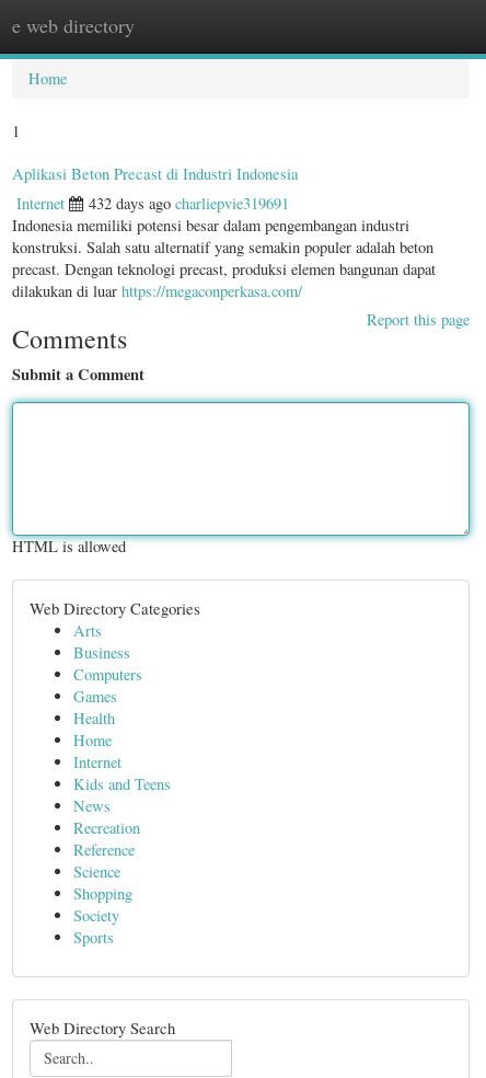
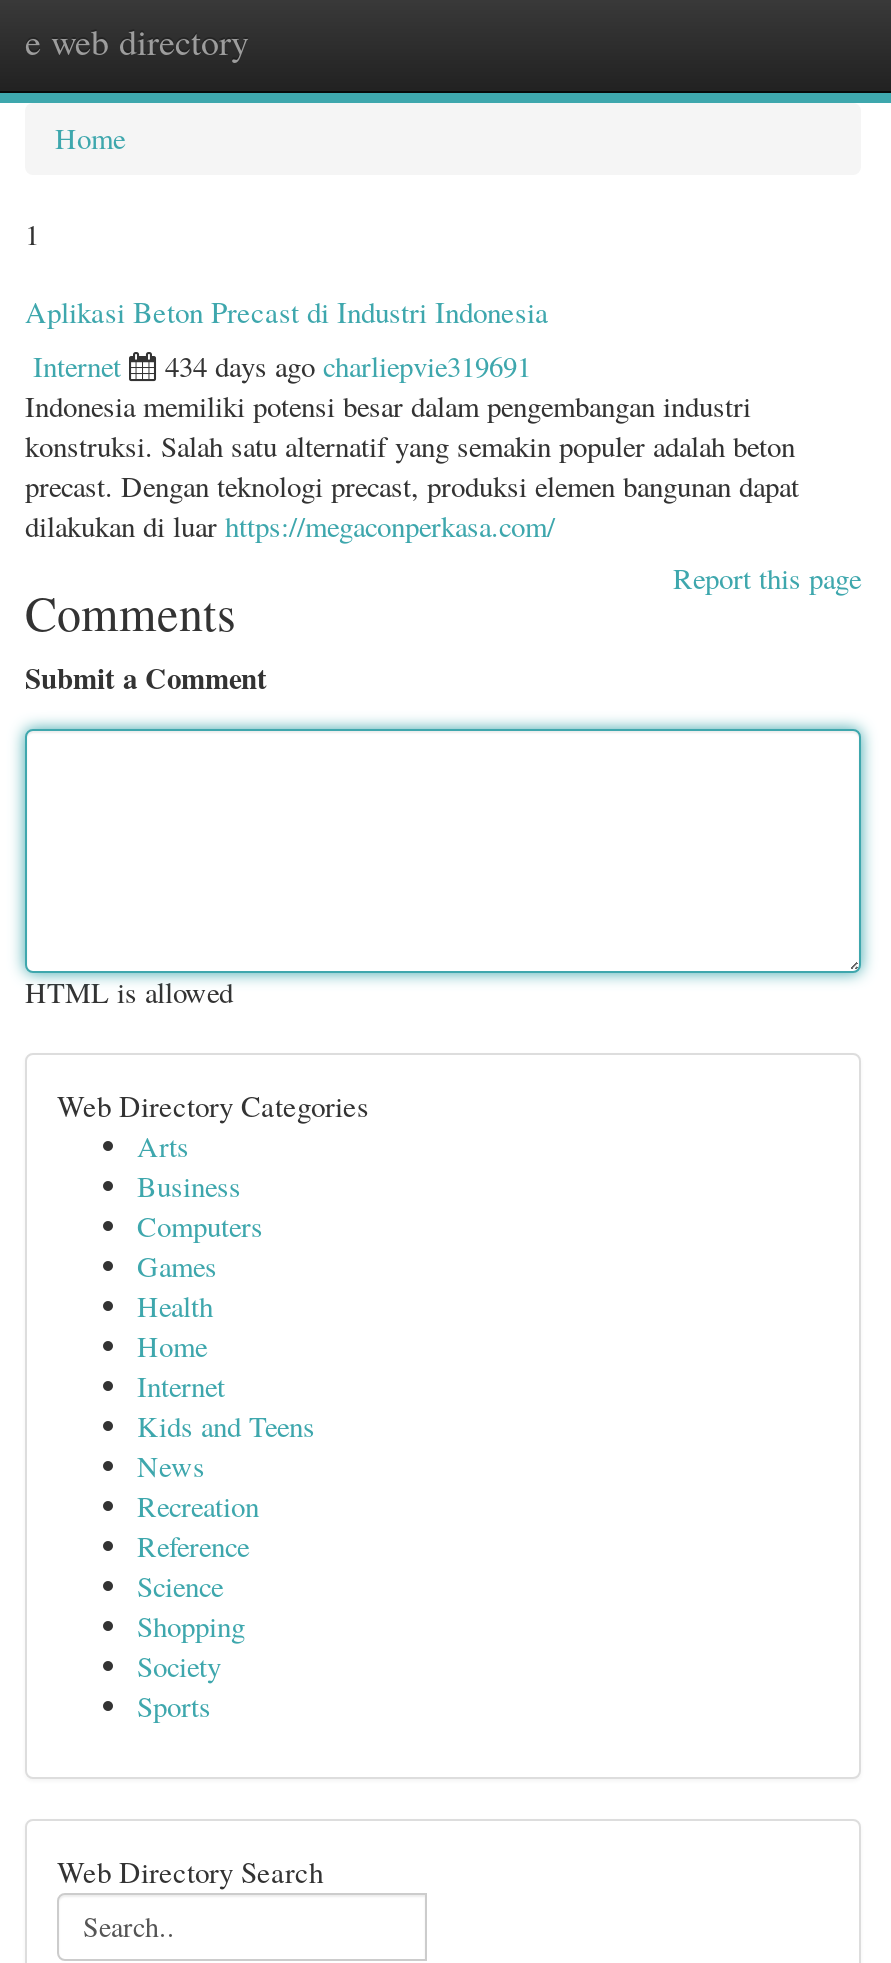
[89,193,289,214] 432 days ago charliepvie319691 -> [165,347,531,385] 434 days ago charliepvie319691

